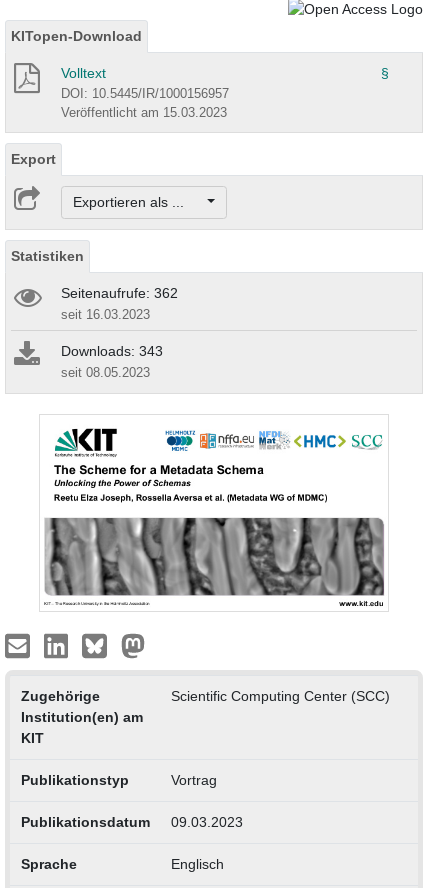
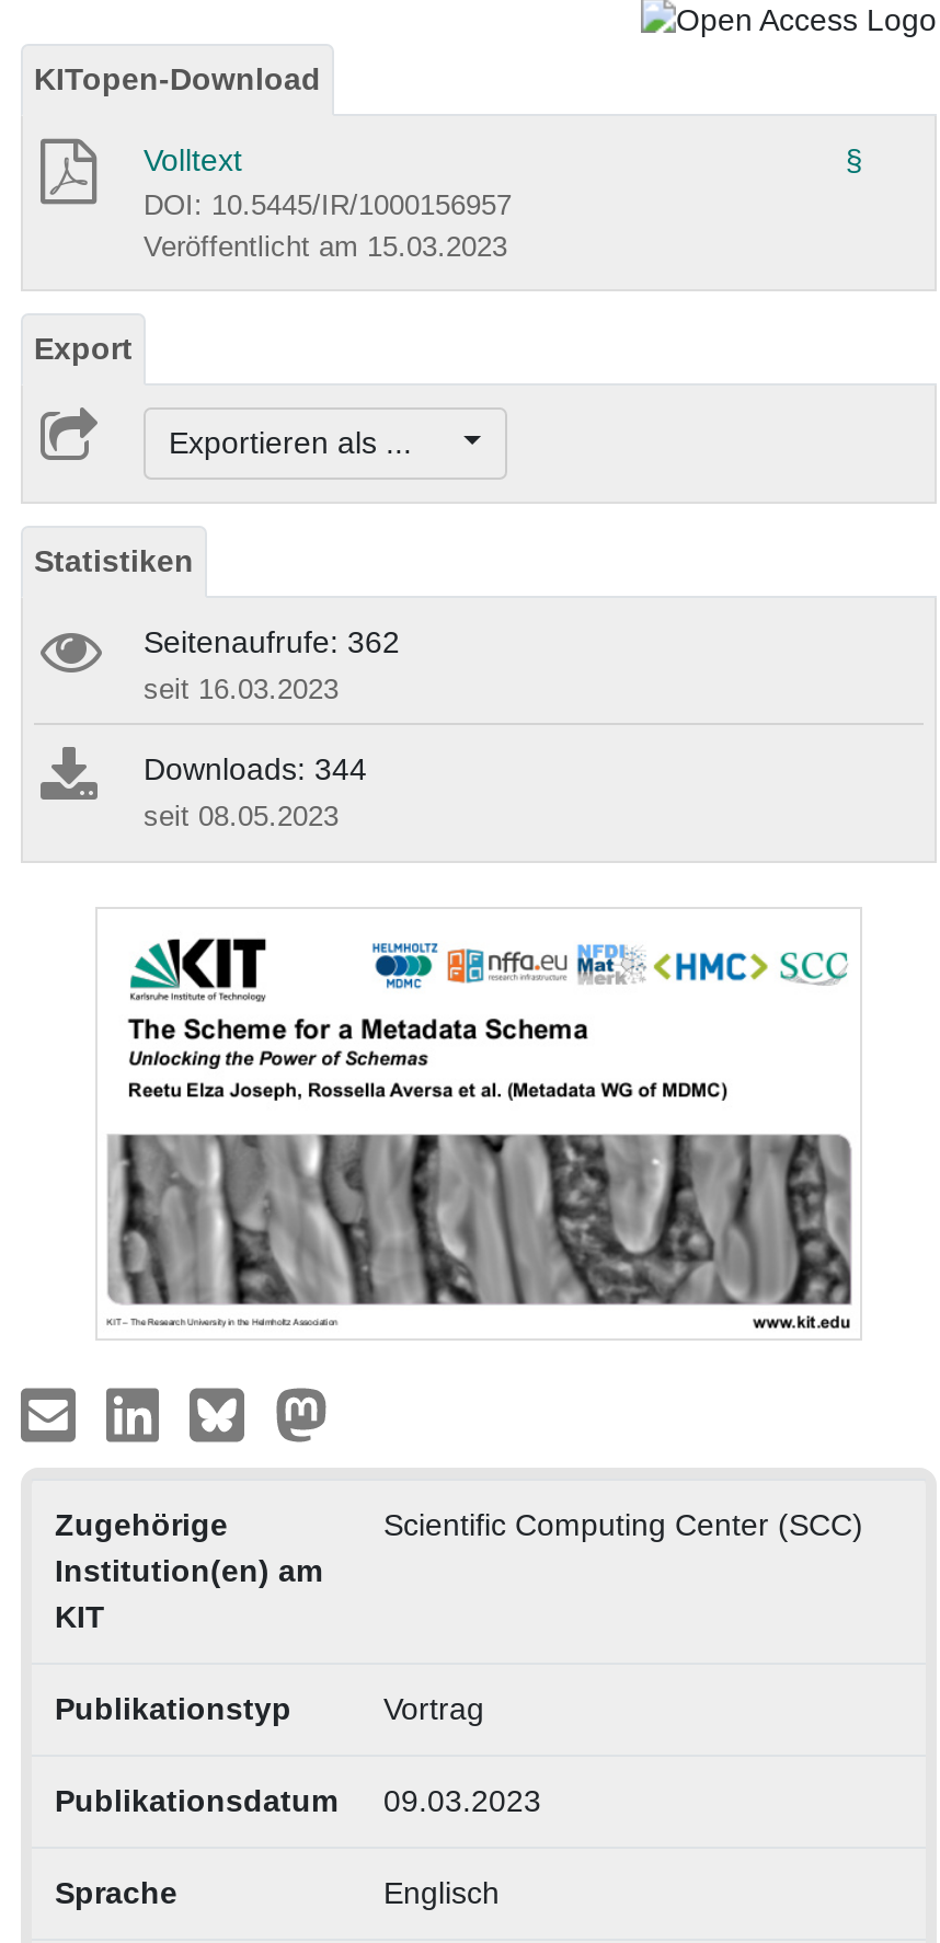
[61,343,163,359] Downloads: 343 -> [144,752,367,787] Downloads: 344

